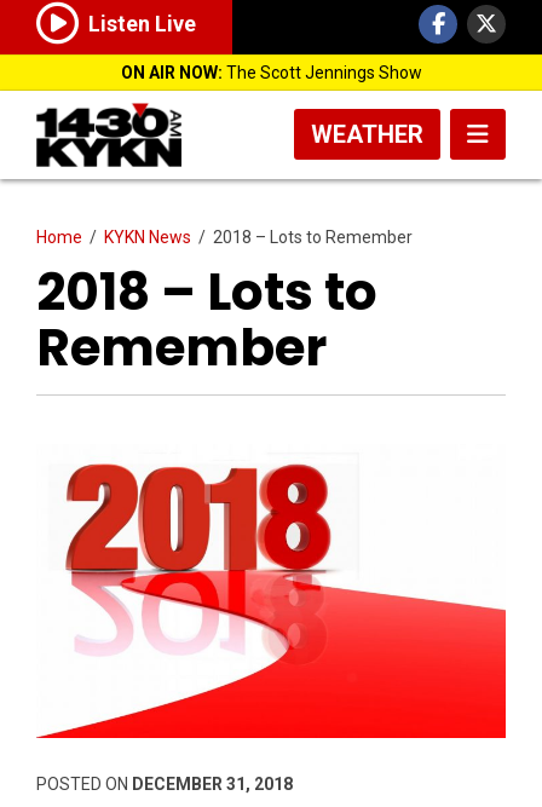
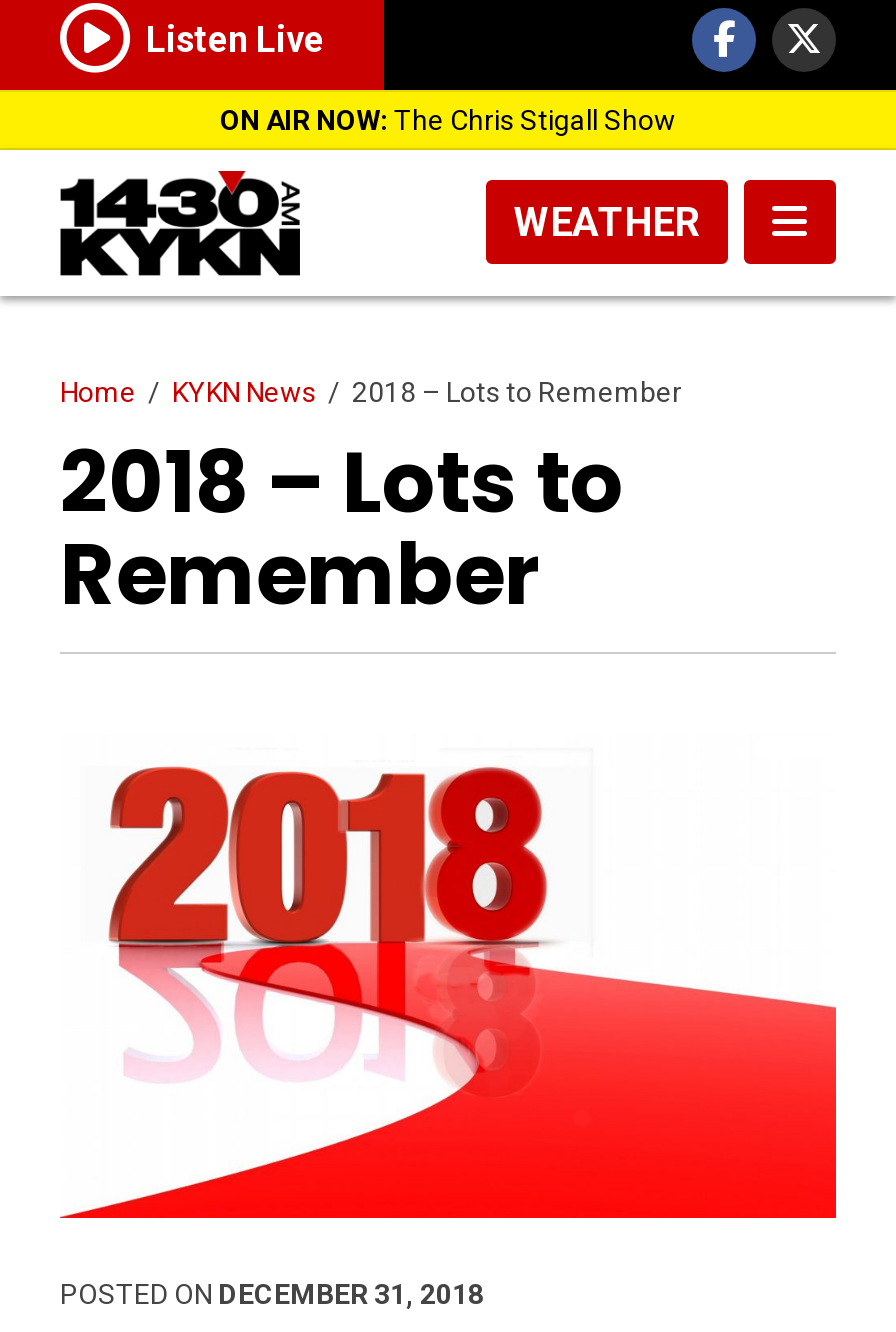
[120,63,422,82] ON AIR NOW: The Scott Jennings Show -> [220,104,676,136] ON AIR NOW: The Chris Stigall Show

